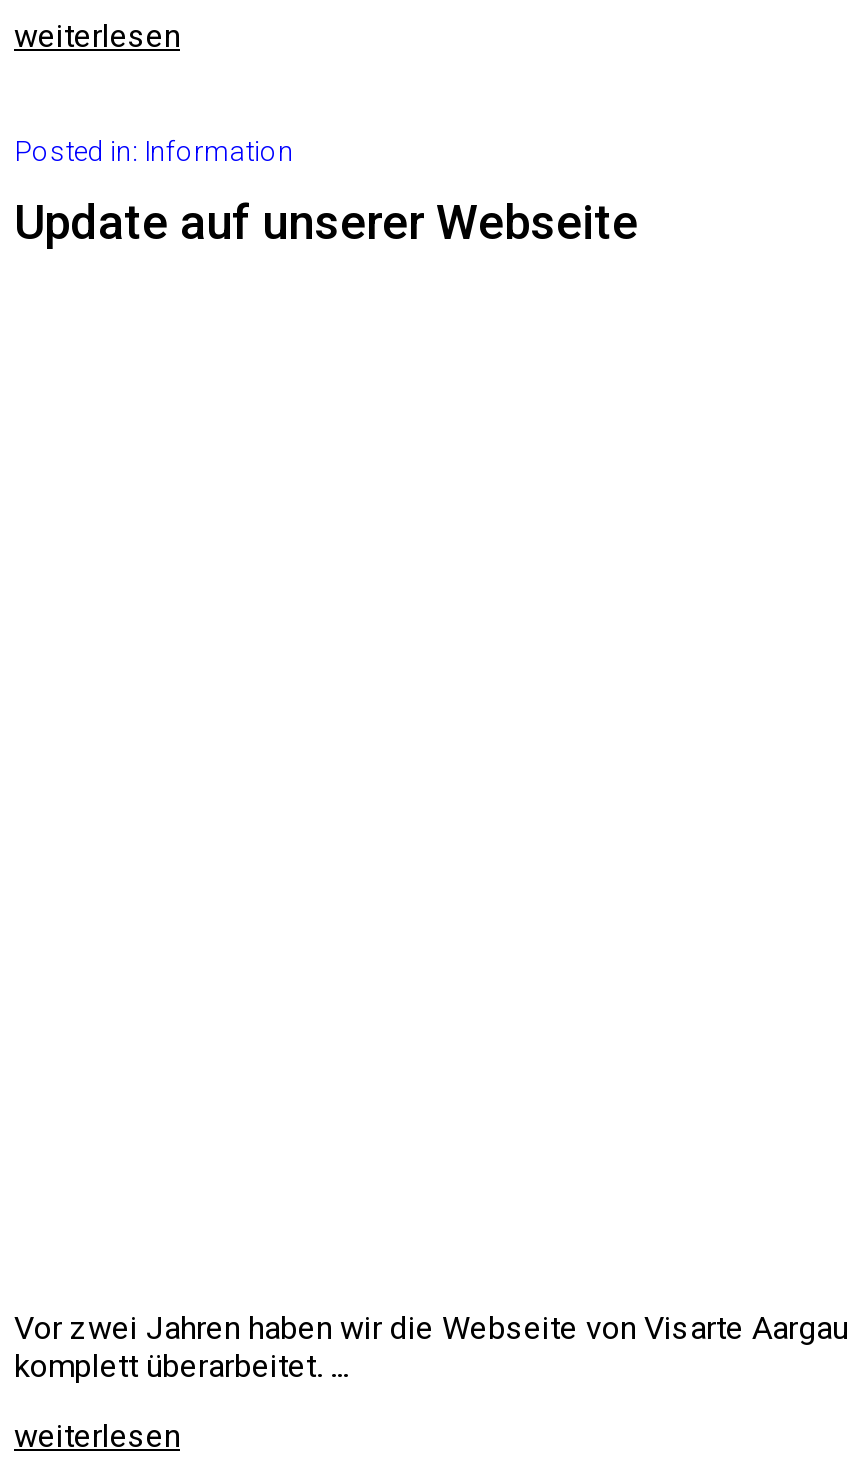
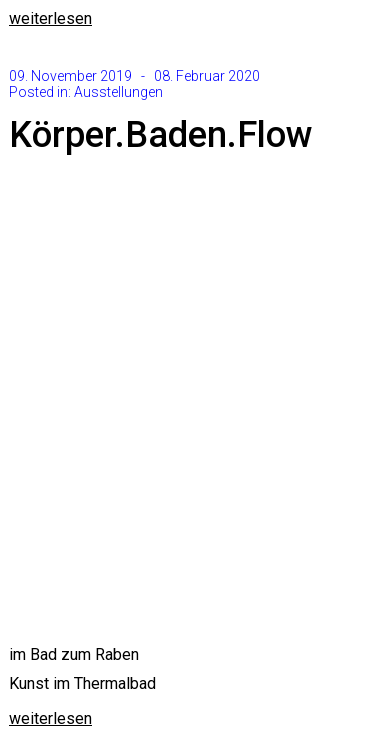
[14,134,294,166] Posted in: Information -> [9,68,313,156] 09. November 2019 - 08. Februar 2020 | Posted in: Ausstellungen | Körper.Baden.Flow
[14,194,638,250] Update auf unserer Webseite -> [9,645,139,664] im Bad zum Raben
[14,1308,848,1384] Vor zwei Jahren haben wir die Webseite von Visarte Aargau | komplett überarbeitet. ... -> [9,674,156,693] Kunst im Thermalbad

